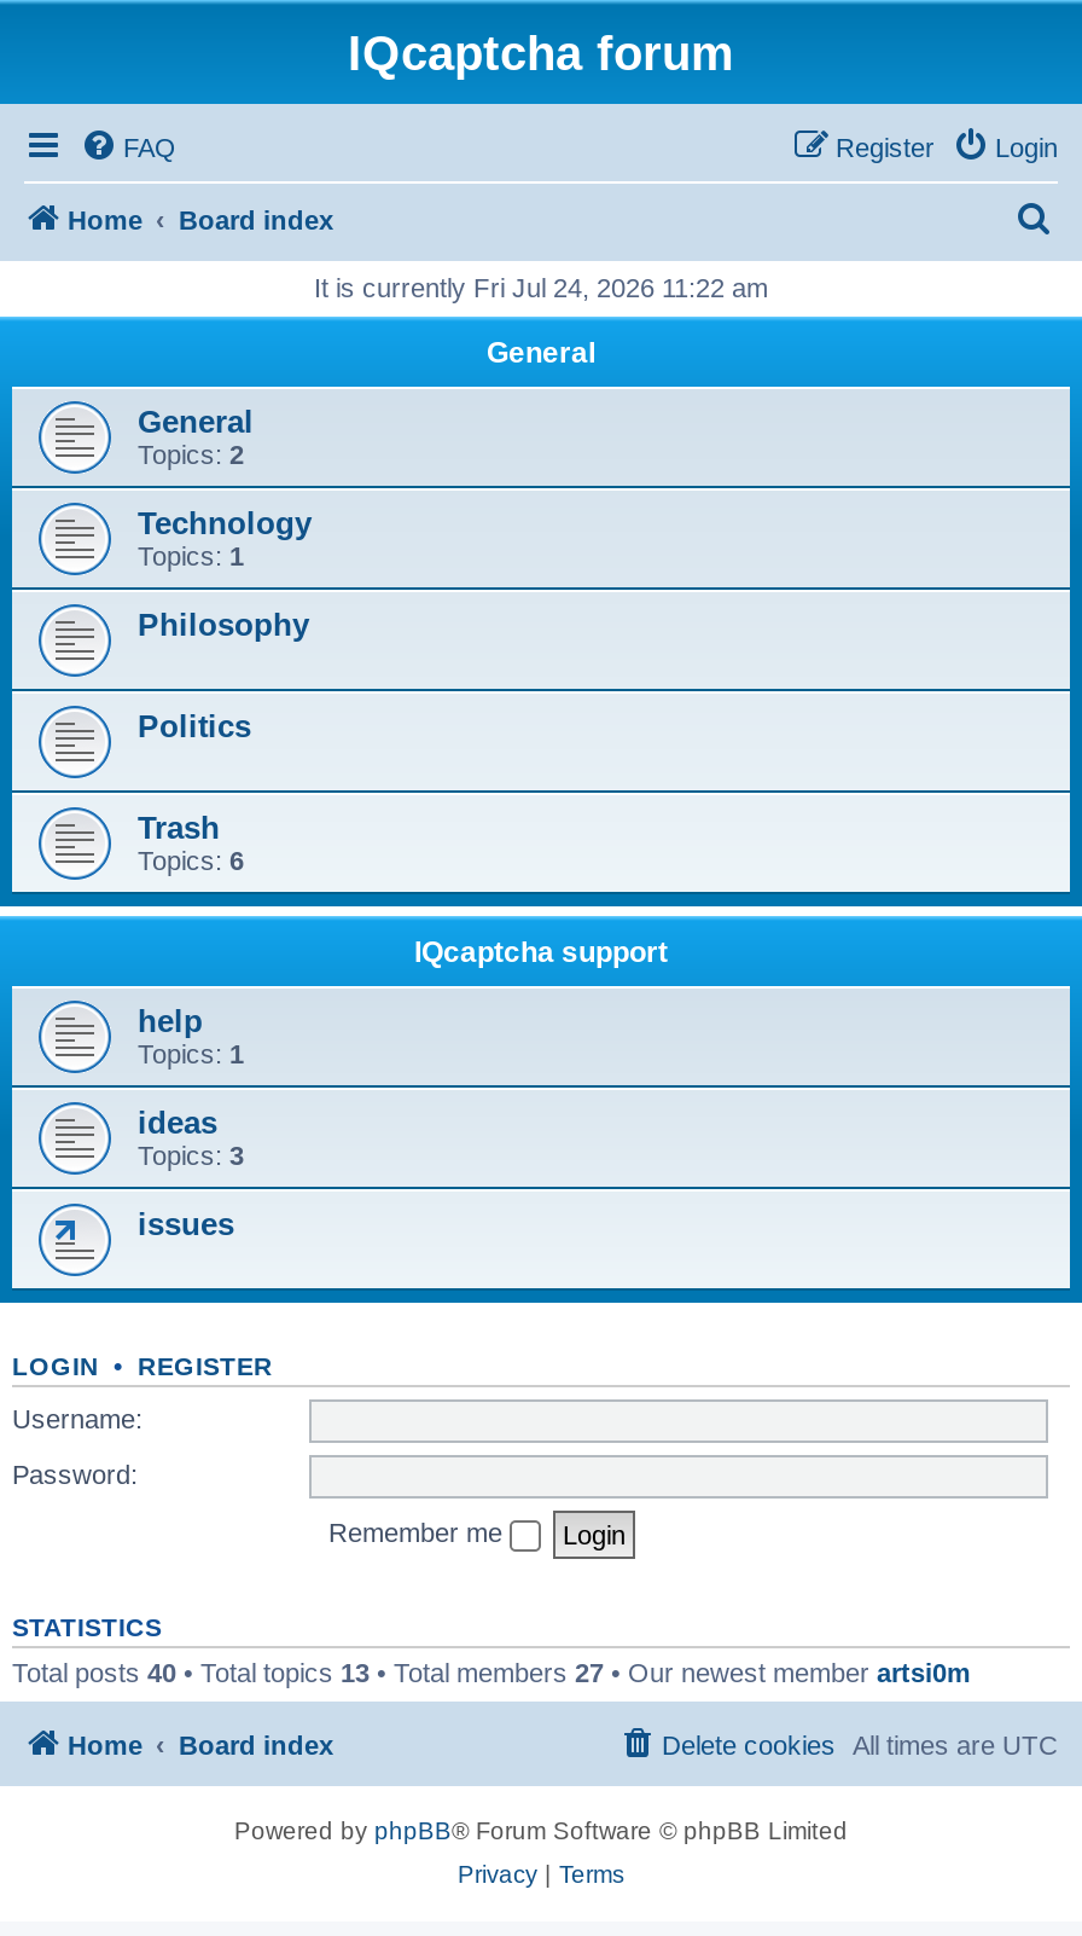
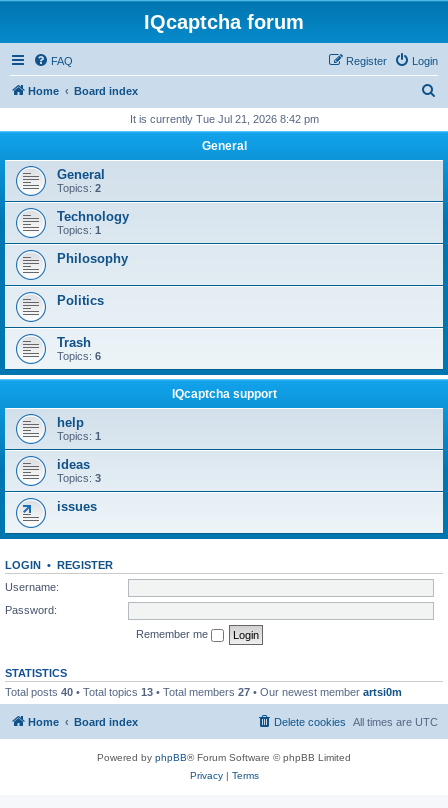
[314,273,768,302] It is currently Fri Jul 24, 2026 11:22 am -> [129,113,318,125] It is currently Tue Jul 21, 2026 8:42 pm

